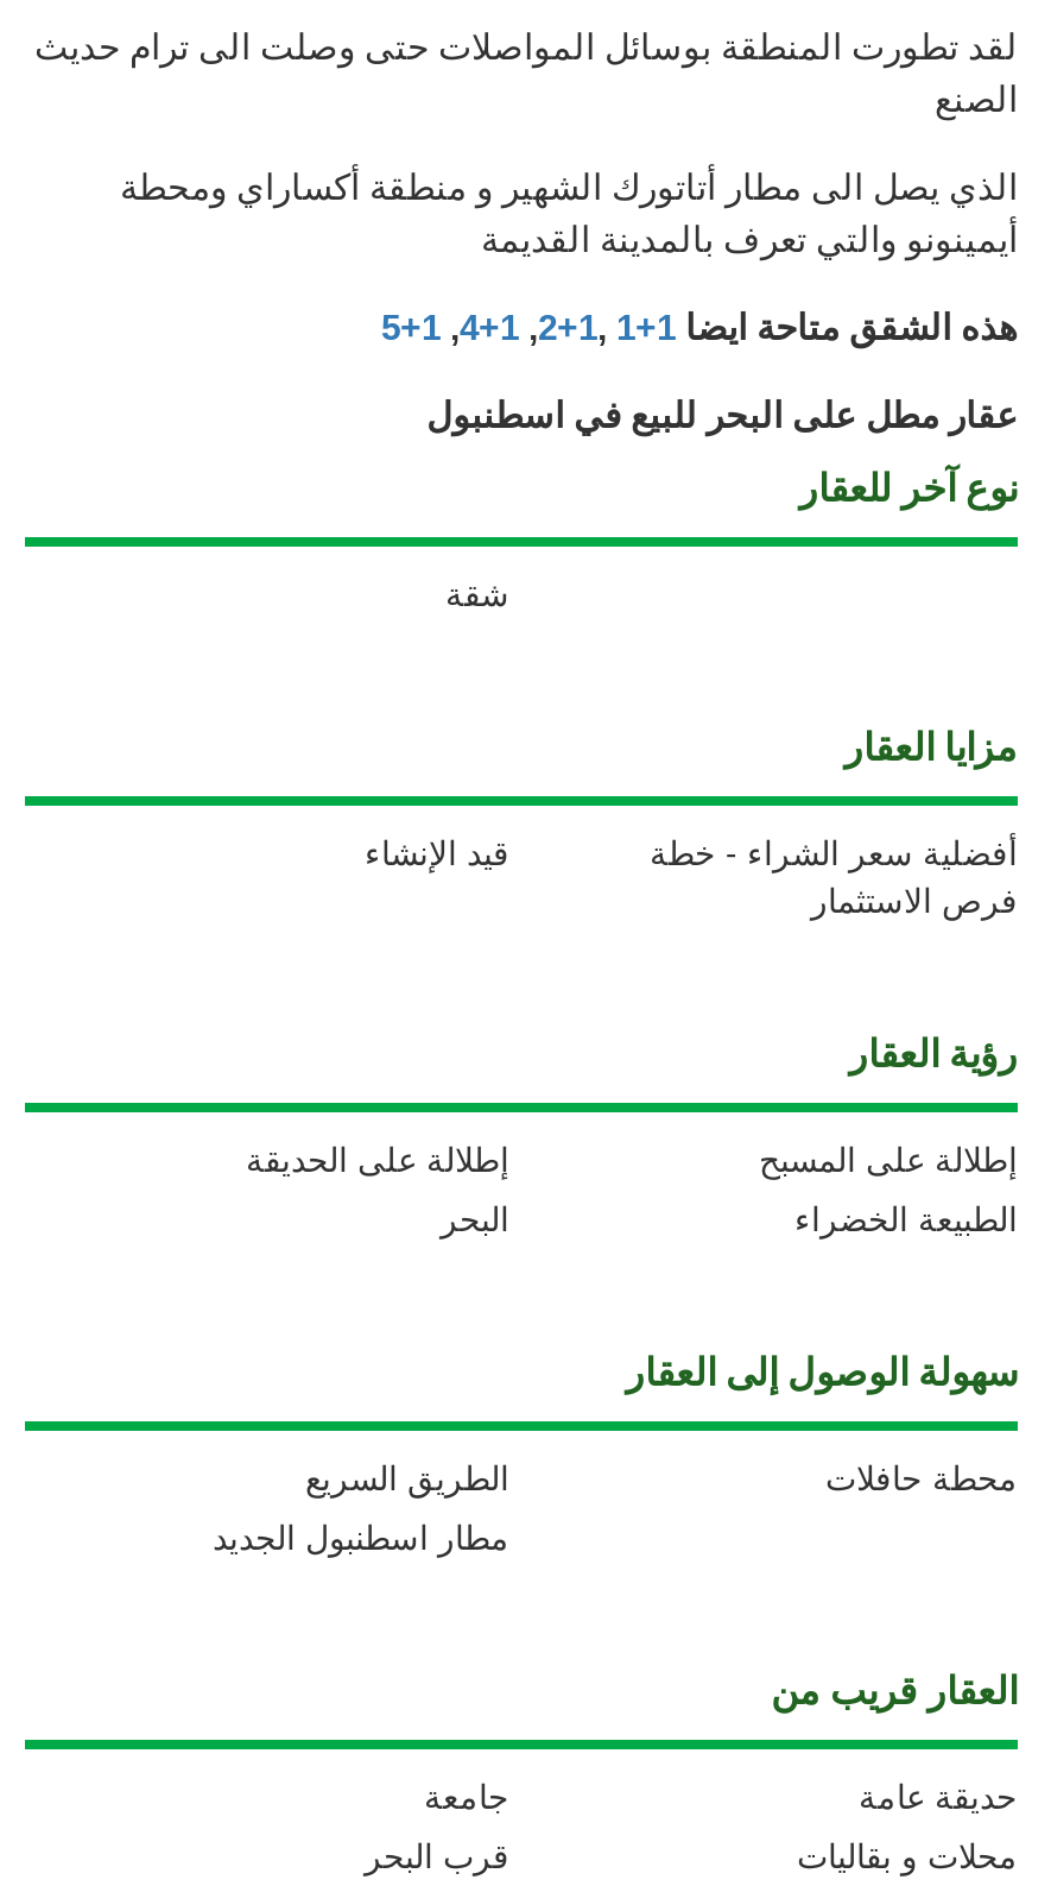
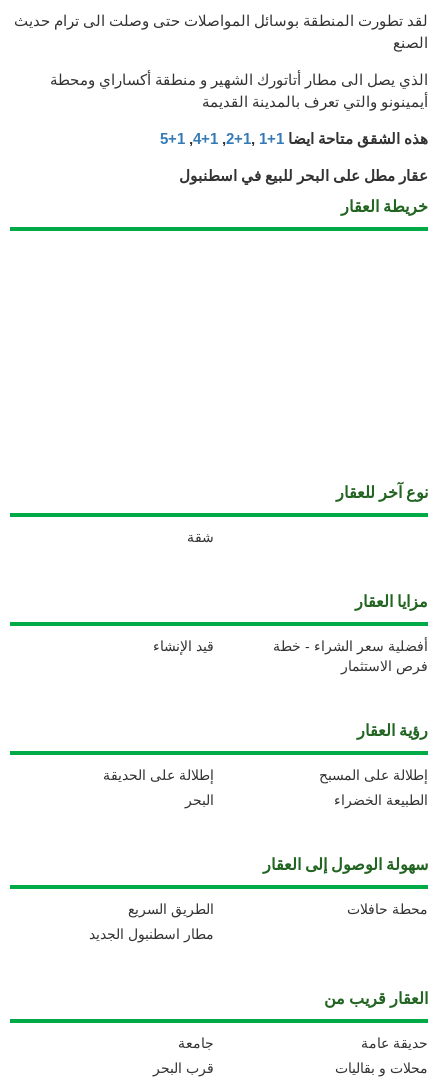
none -> [341,198,428,215] خريطة العقار

